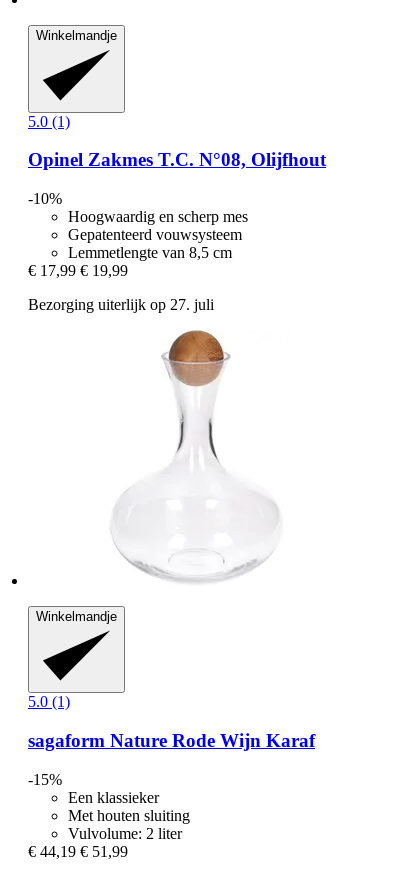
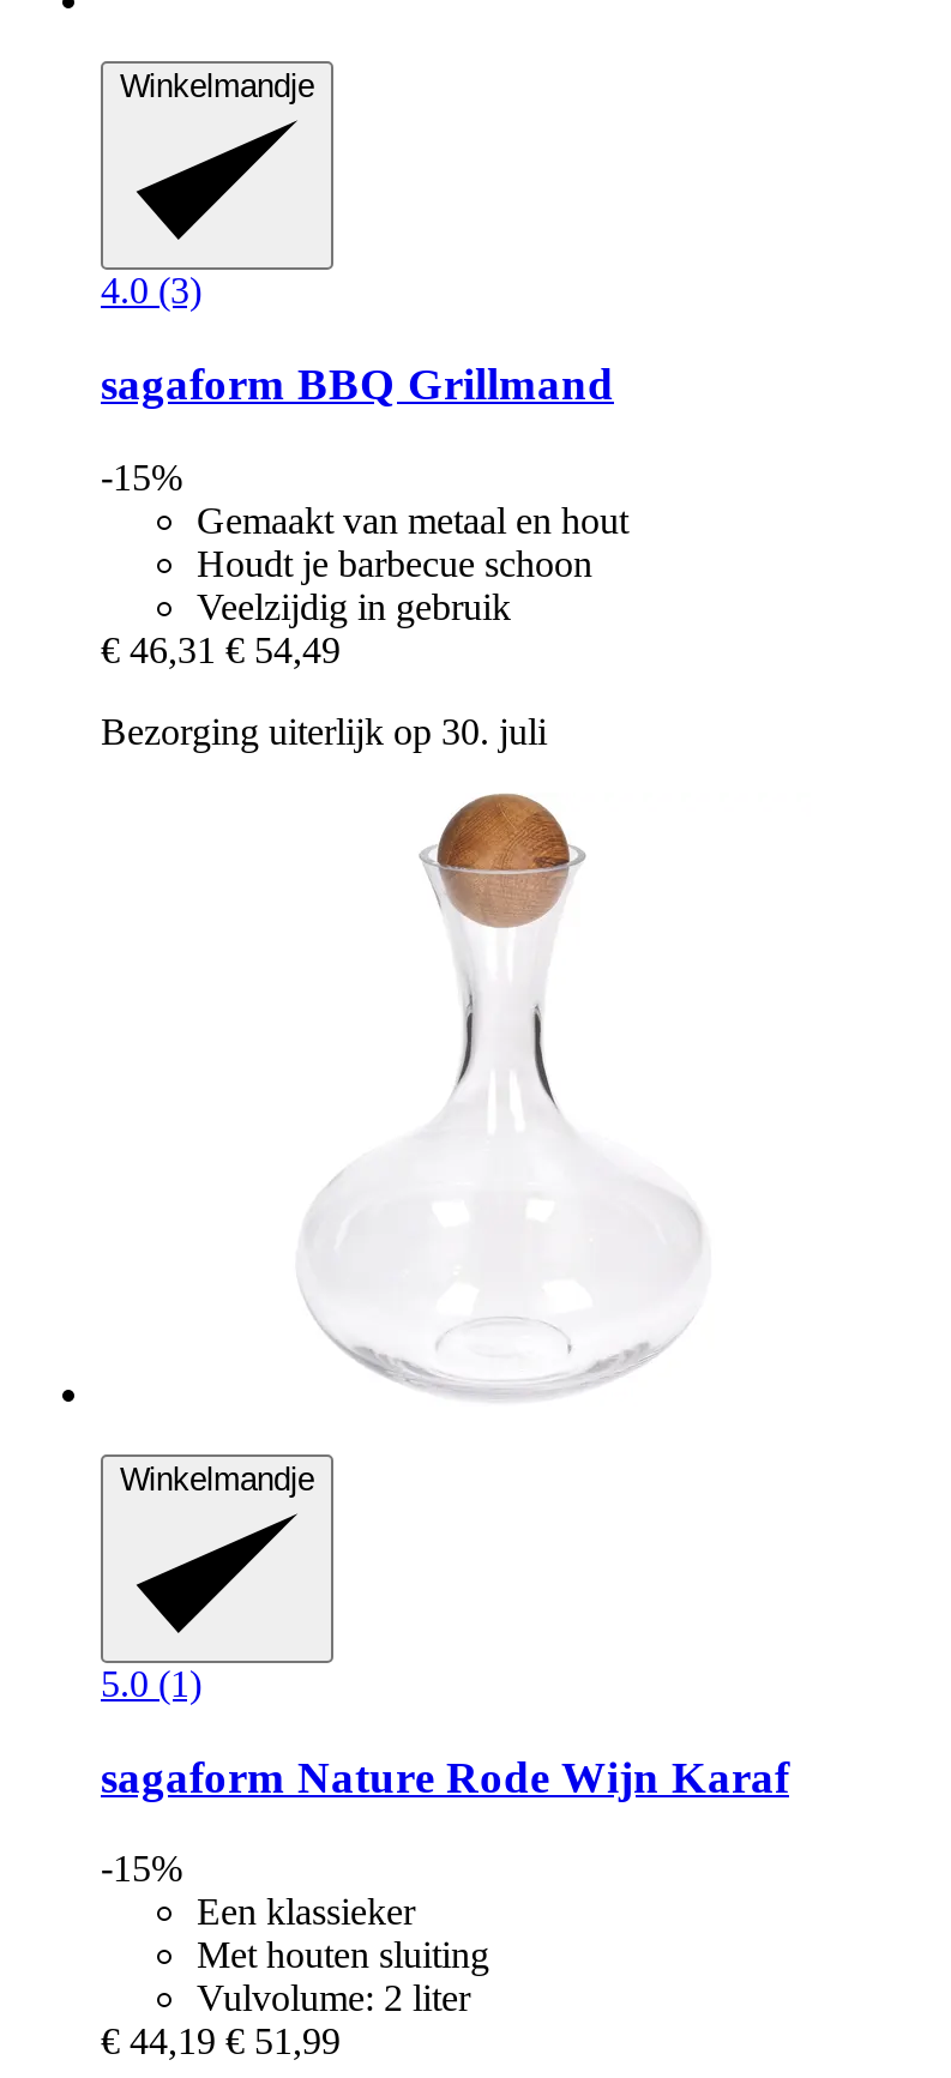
[28,113,70,130] 5.0 (1) -> [101,270,201,311] 4.0 (3)
[28,149,326,170] Opinel Zakmes T.C. N°08, Olijfhout -> [101,358,614,409] sagaform BBQ Grillmand
[28,190,248,279] -10% | Hoogwaardig en scherp mes | Gepatenteerd vouwsysteem | Lemmetlengte van 8,5 cm | € 17,99 € 19,99 -> [101,456,628,669] -15% | Gemaakt van metaal en hout | Houdt je barbecue schoon | Veelzijdig in gebruik | € 46,31 € 54,49
[28,296,214,313] Bezorging uiterlijk op 27. juli -> [101,710,547,751] Bezorging uiterlijk op 30. juli

